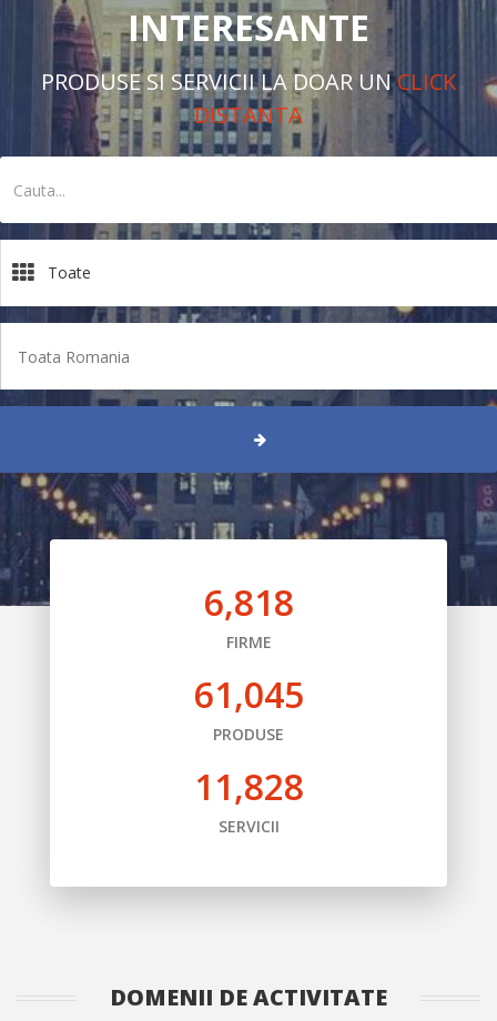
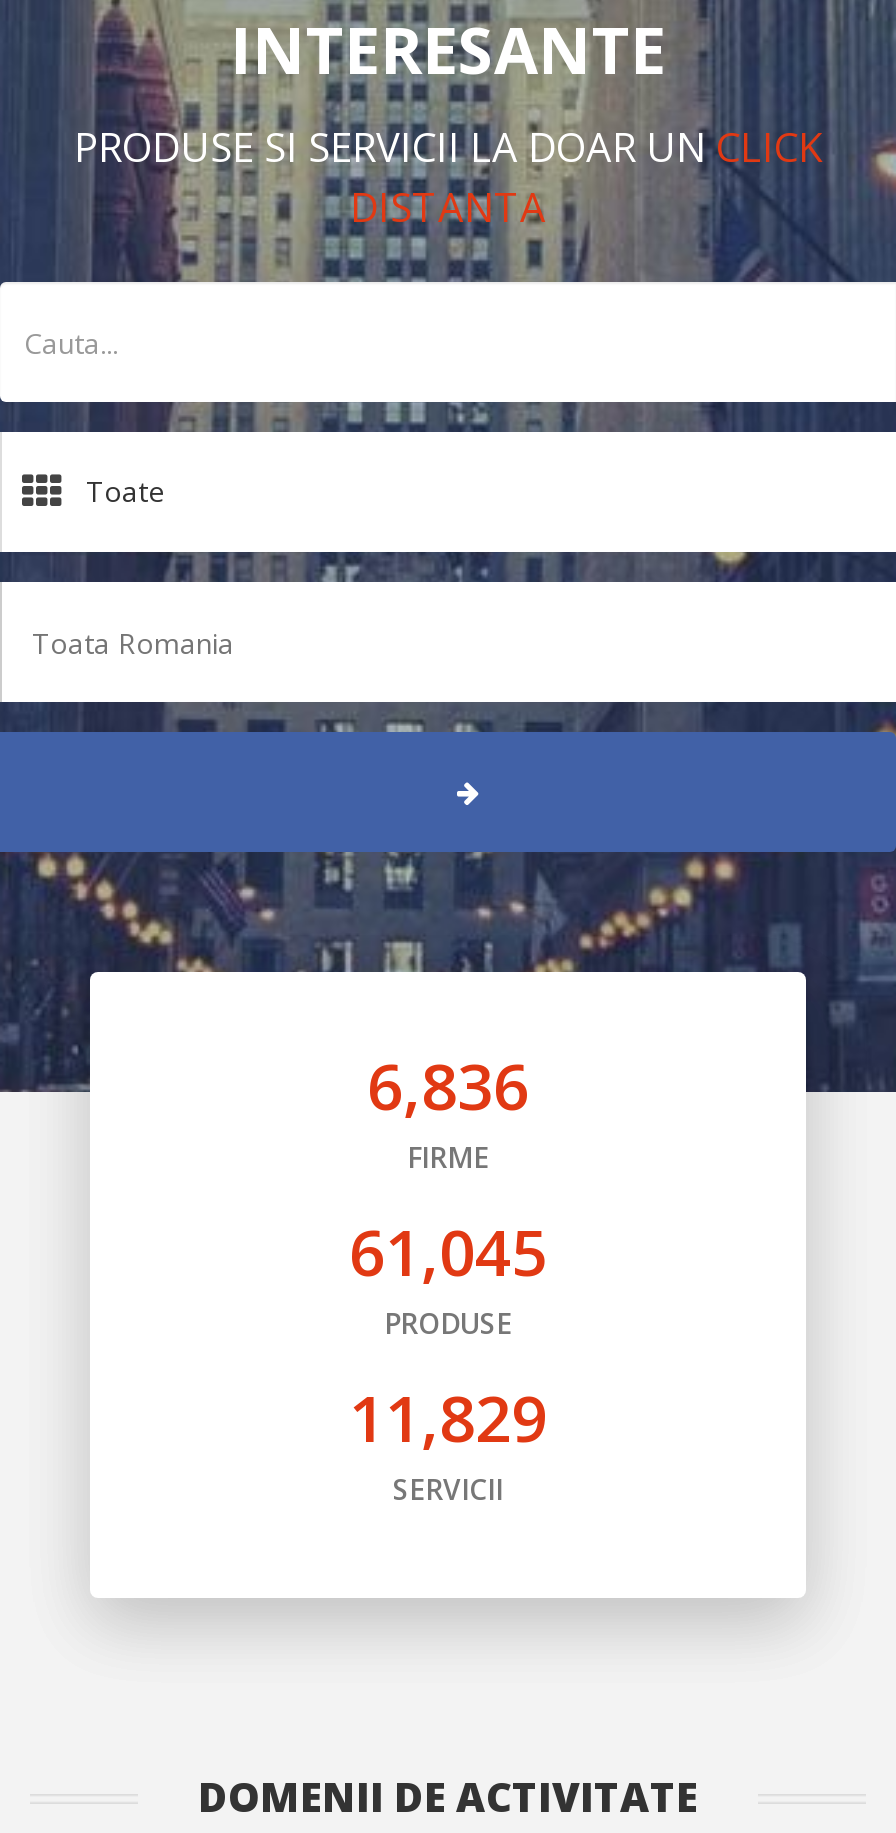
[204,578,293,626] 6,818 -> [367,1042,529,1128] 6,836
[194,762,303,810] 11,828 -> [349,1374,547,1460] 11,829

